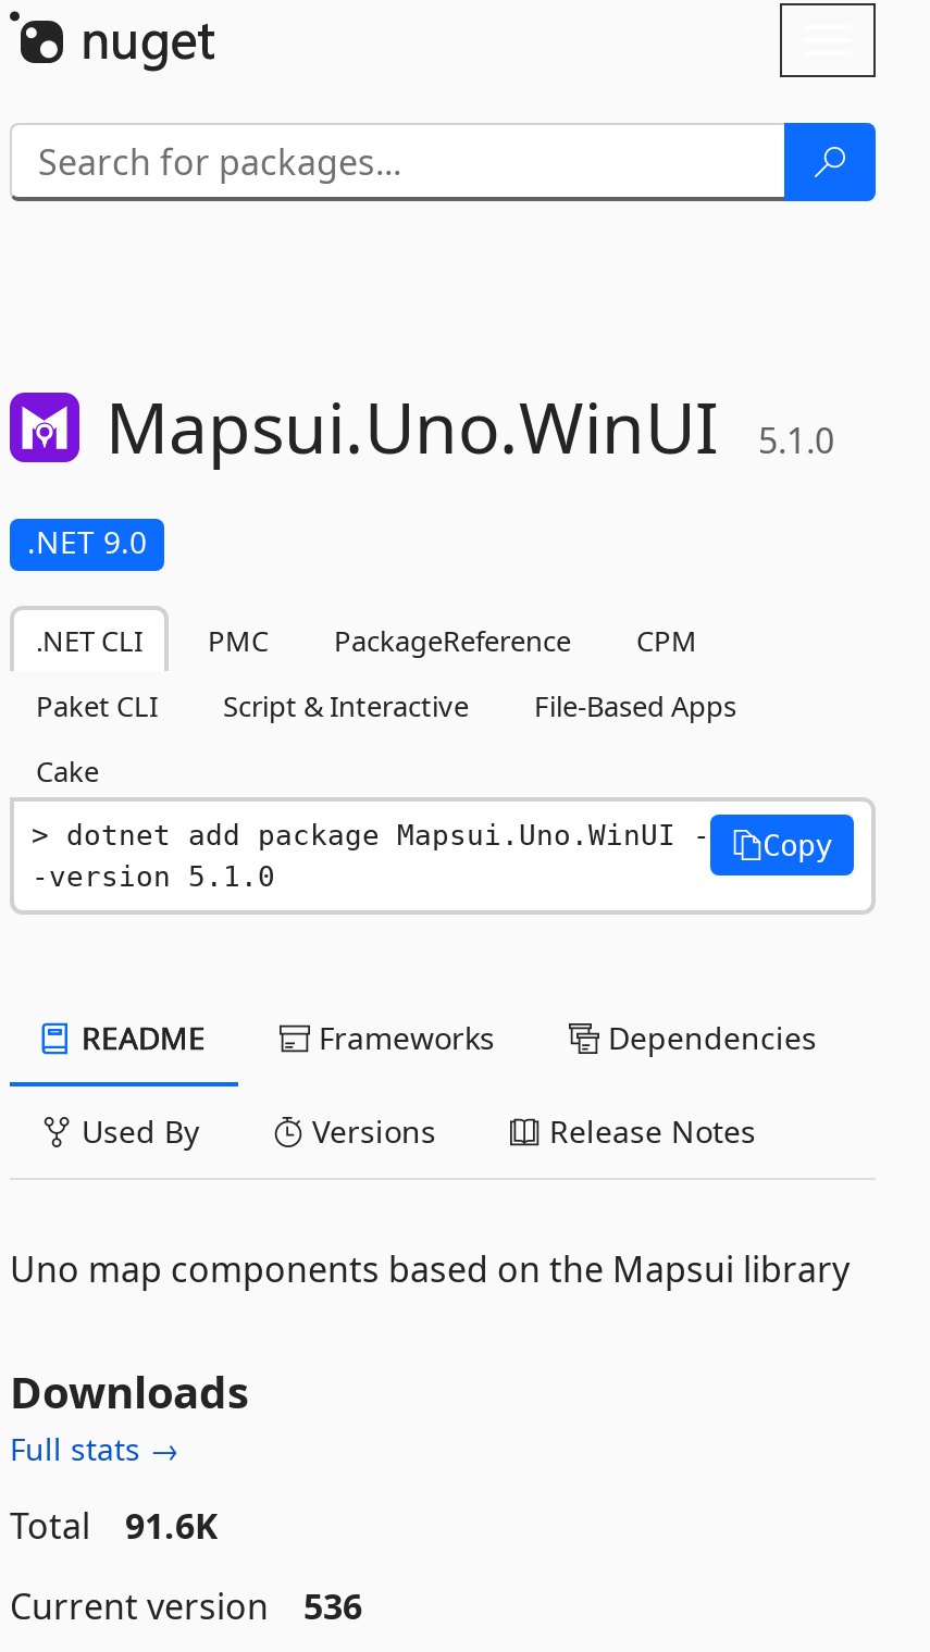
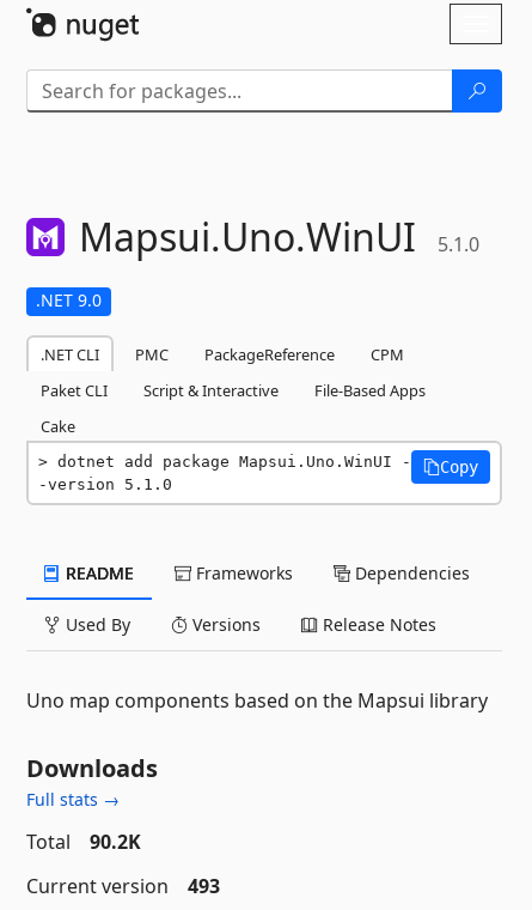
[10,1502,219,1550] Total 91.6K -> [26,829,141,855] Total 90.2K
[10,1582,362,1630] Current version 536 -> [26,873,220,899] Current version 493

